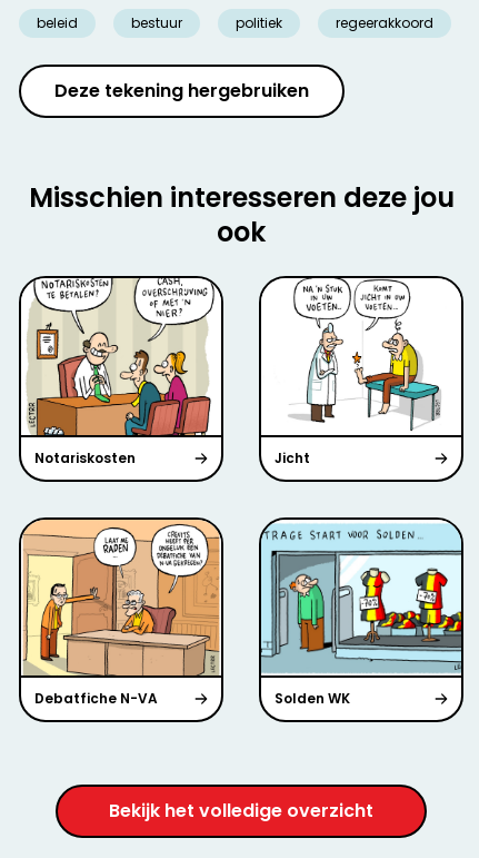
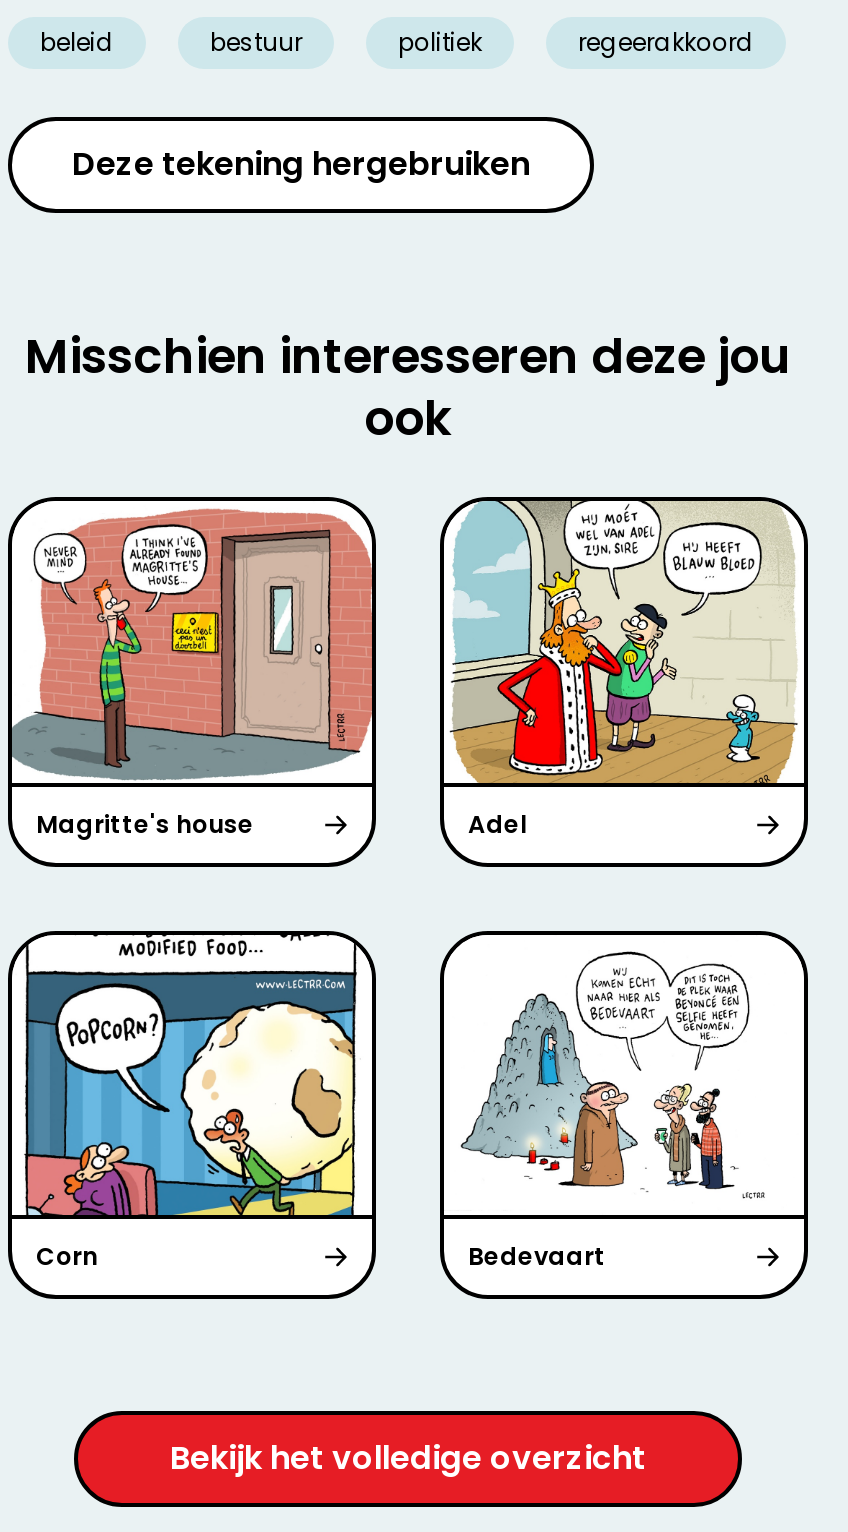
[21,277,310,467] [image] | Notariskosten | Jicht -> [10,501,528,840] [image] | Magritte's house | Adel
[266,278,457,435] [image] -> [450,499,798,785] [image]
[22,519,350,708] [image] | Debatfiche N-VA | Solden WK -> [14,933,606,1273] [image] | Corn | Bedevaart
[260,523,462,674] [image] -> [444,941,804,1213] [image]

